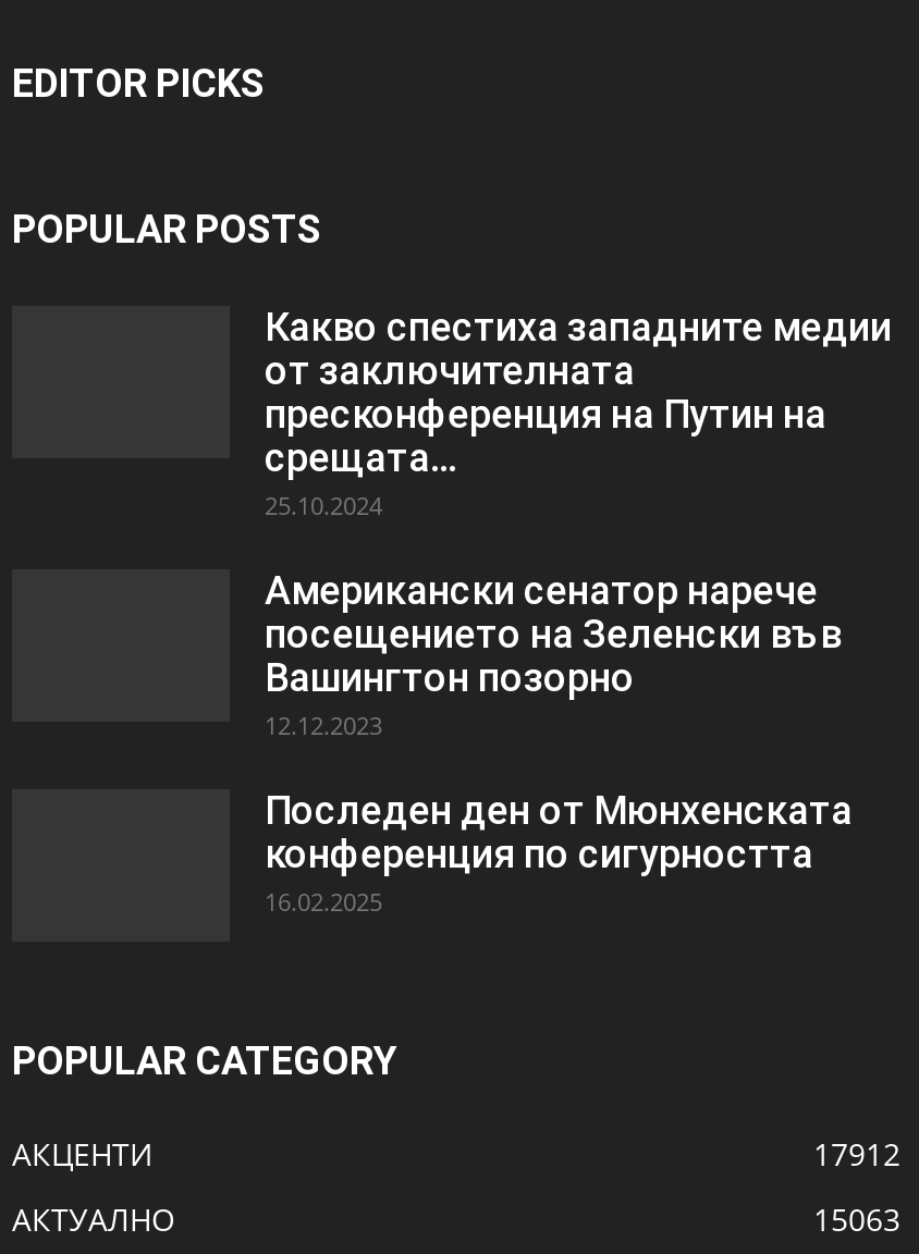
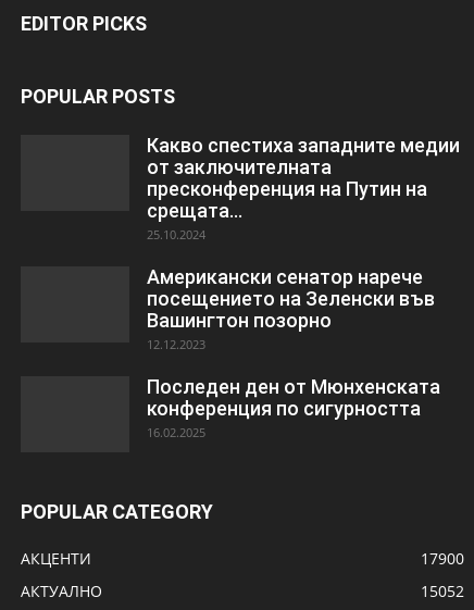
[813,1134,900,1176] 17912 -> [421,548,464,568] 17900
[813,1200,900,1241] 15063 -> [421,580,464,601] 15052

